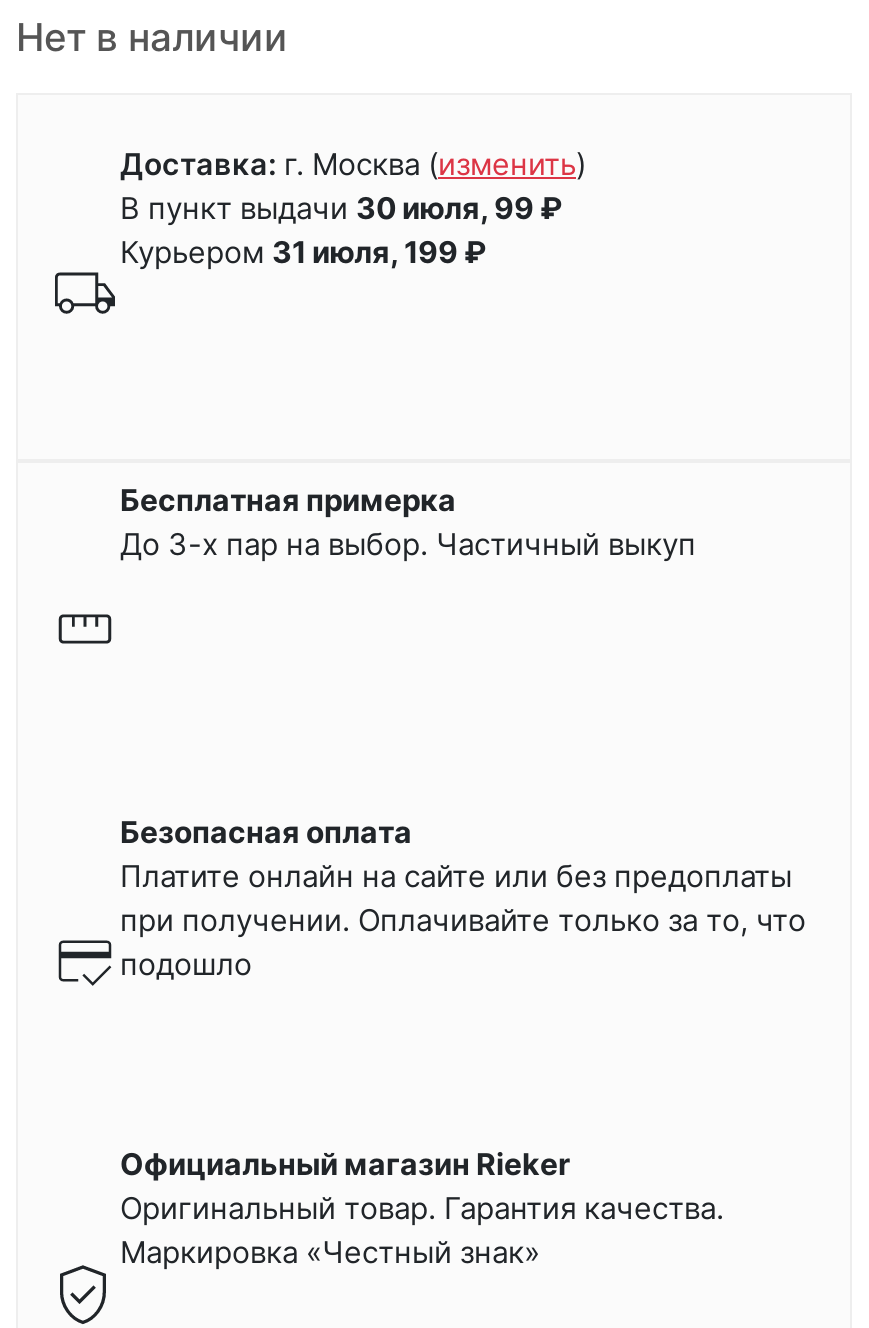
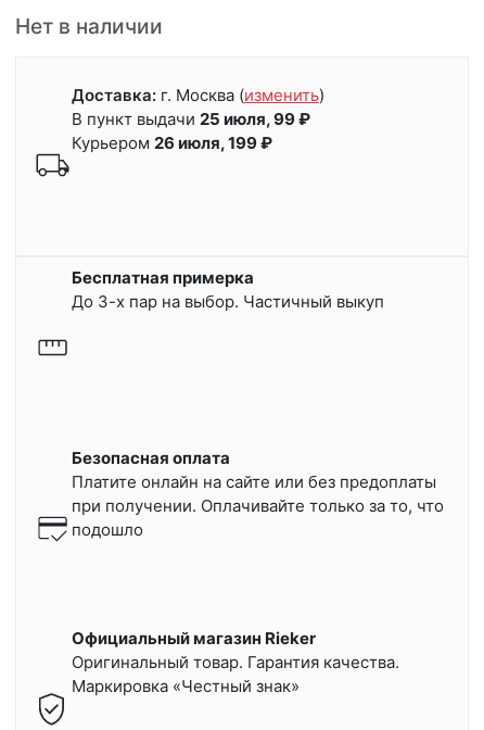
[120,189,562,227] В пункт выдачи 30 июля, 99 ₽ -> [72,109,310,129] В пункт выдачи 25 июля, 99 ₽
[120,233,486,271] Курьером 31 июля, 199 ₽ -> [72,133,272,153] Курьером 26 июля, 199 ₽

